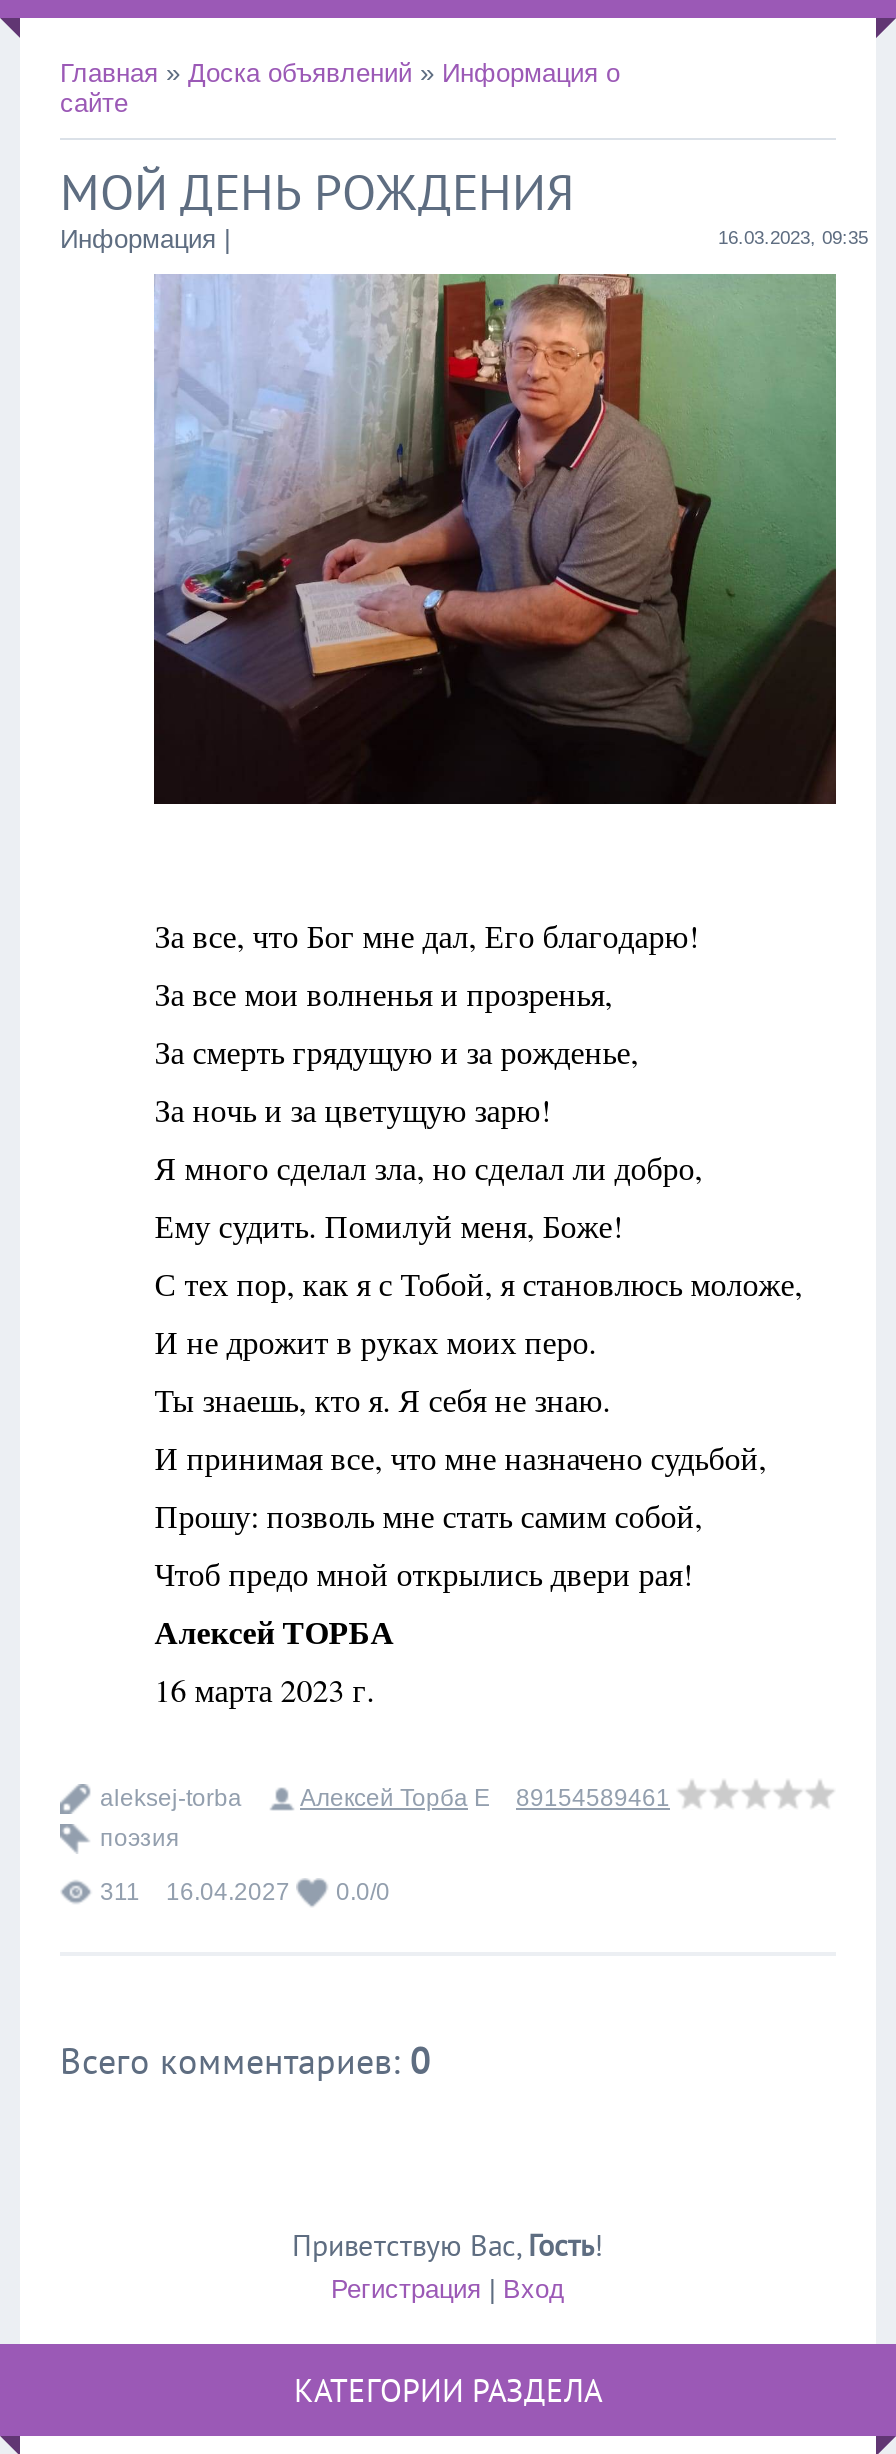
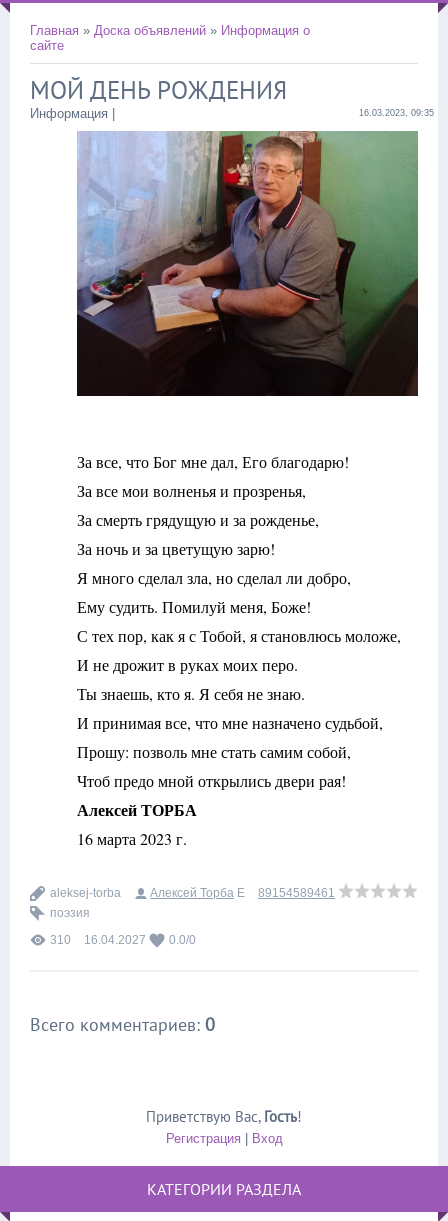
[100,1878,390,1906] 311 16.04.2027 0.0/0 -> [50,933,196,947] 310 16.04.2027 0.0/0

